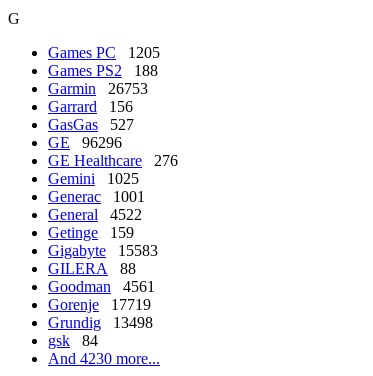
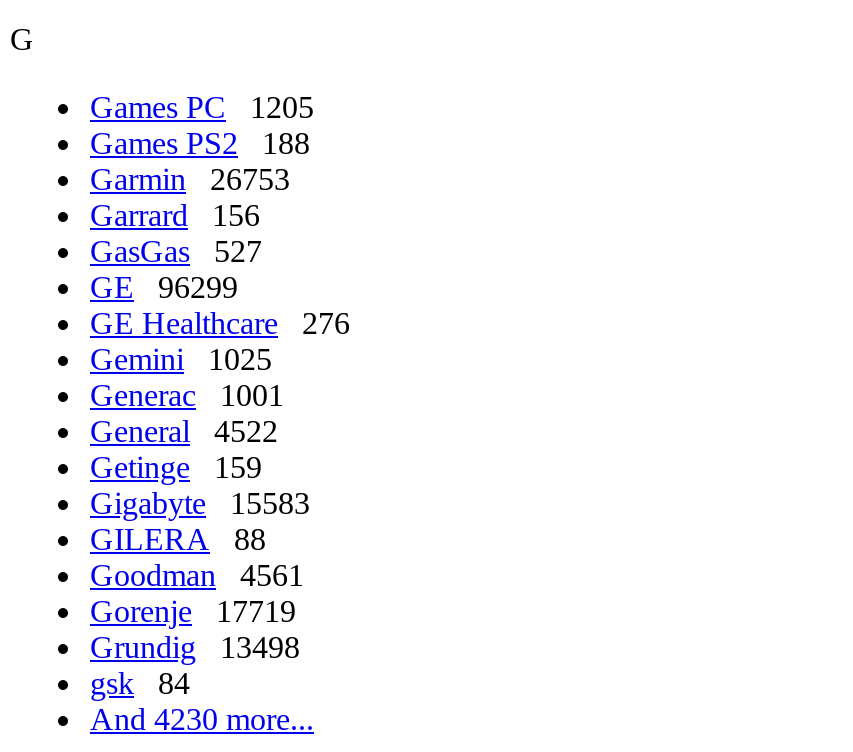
[48,134,122,151] GE 96296 -> [90,270,238,304] GE 96299

